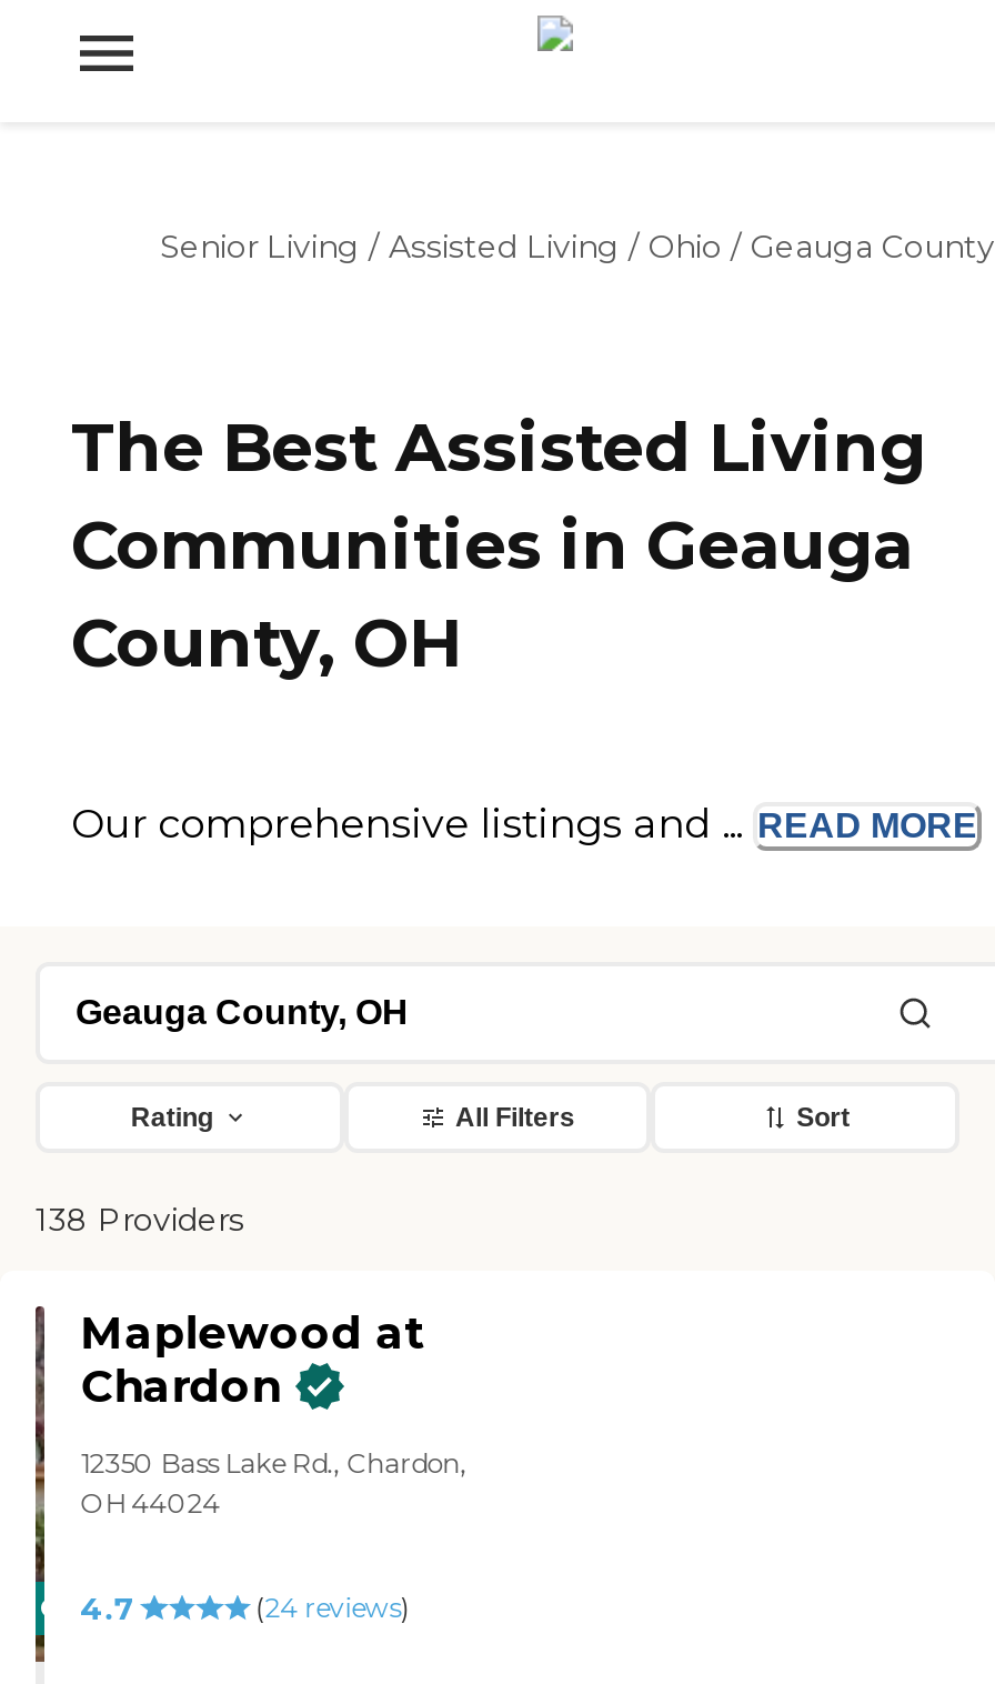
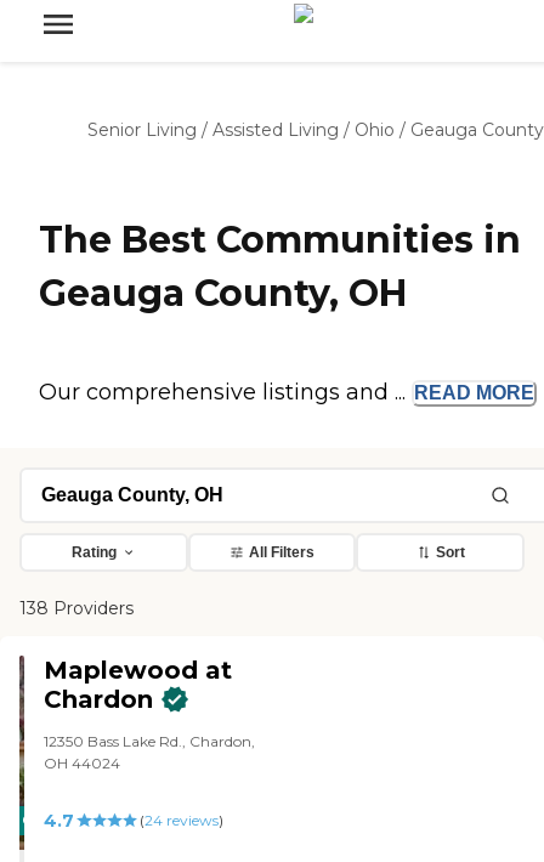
[71,407,926,684] The Best Assisted Living | Communities in Geauga | County, OH -> [39,217,521,316] The Best Communities in | Geauga County, OH

